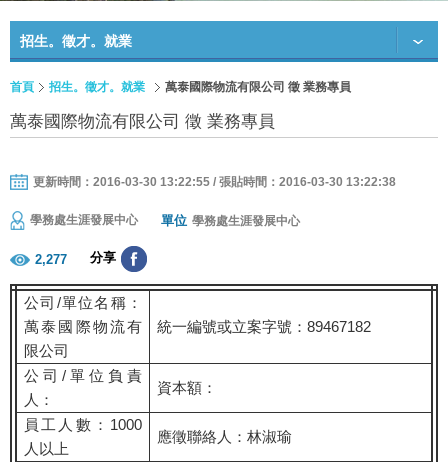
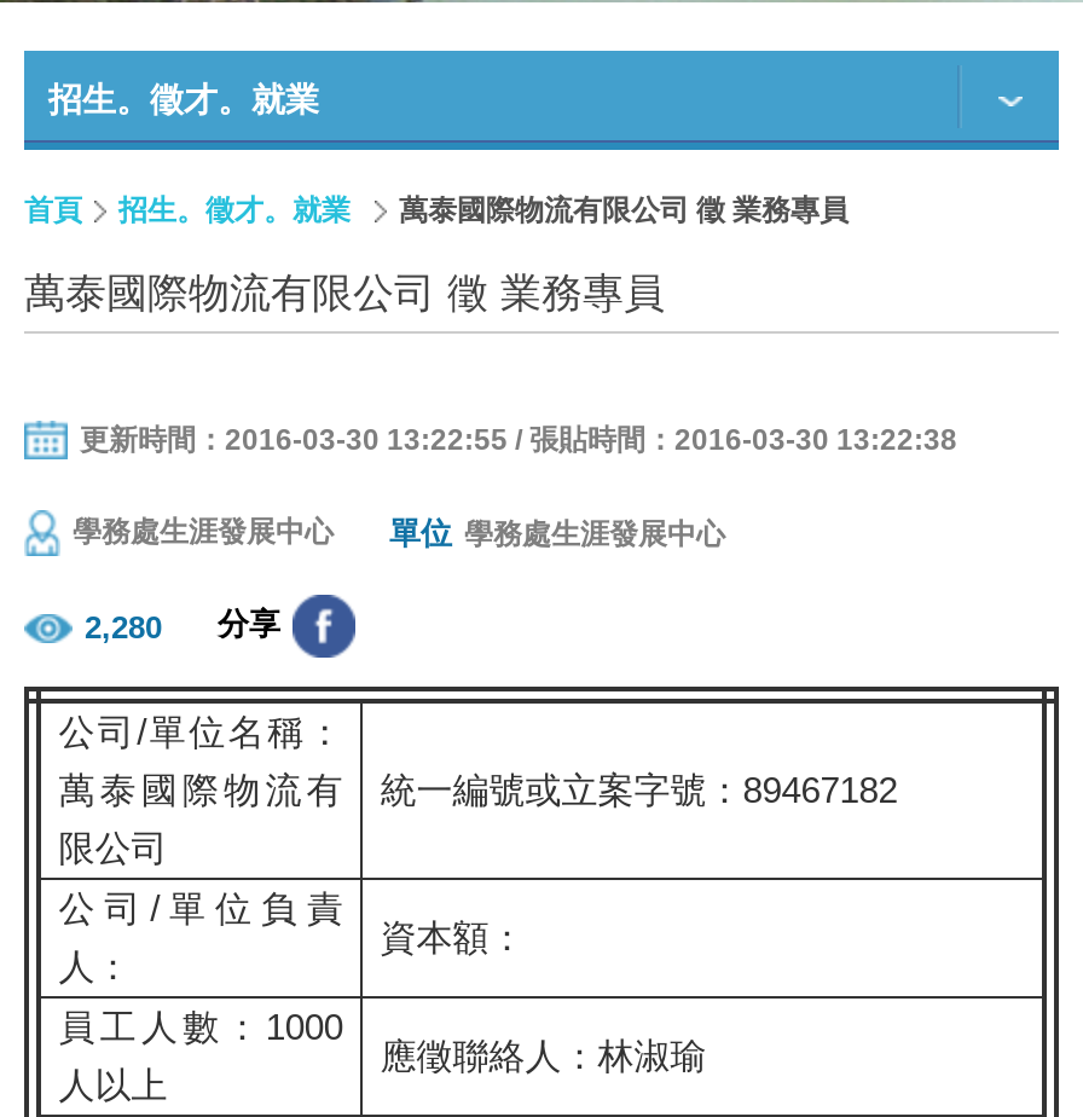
[35,251,116,267] 2,277 分享 -> [85,606,280,645] 2,280 分享

